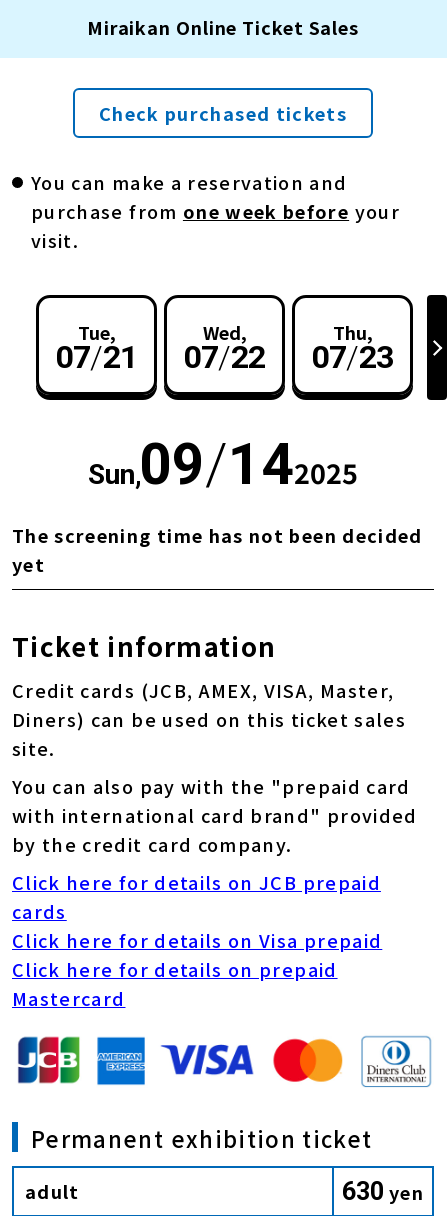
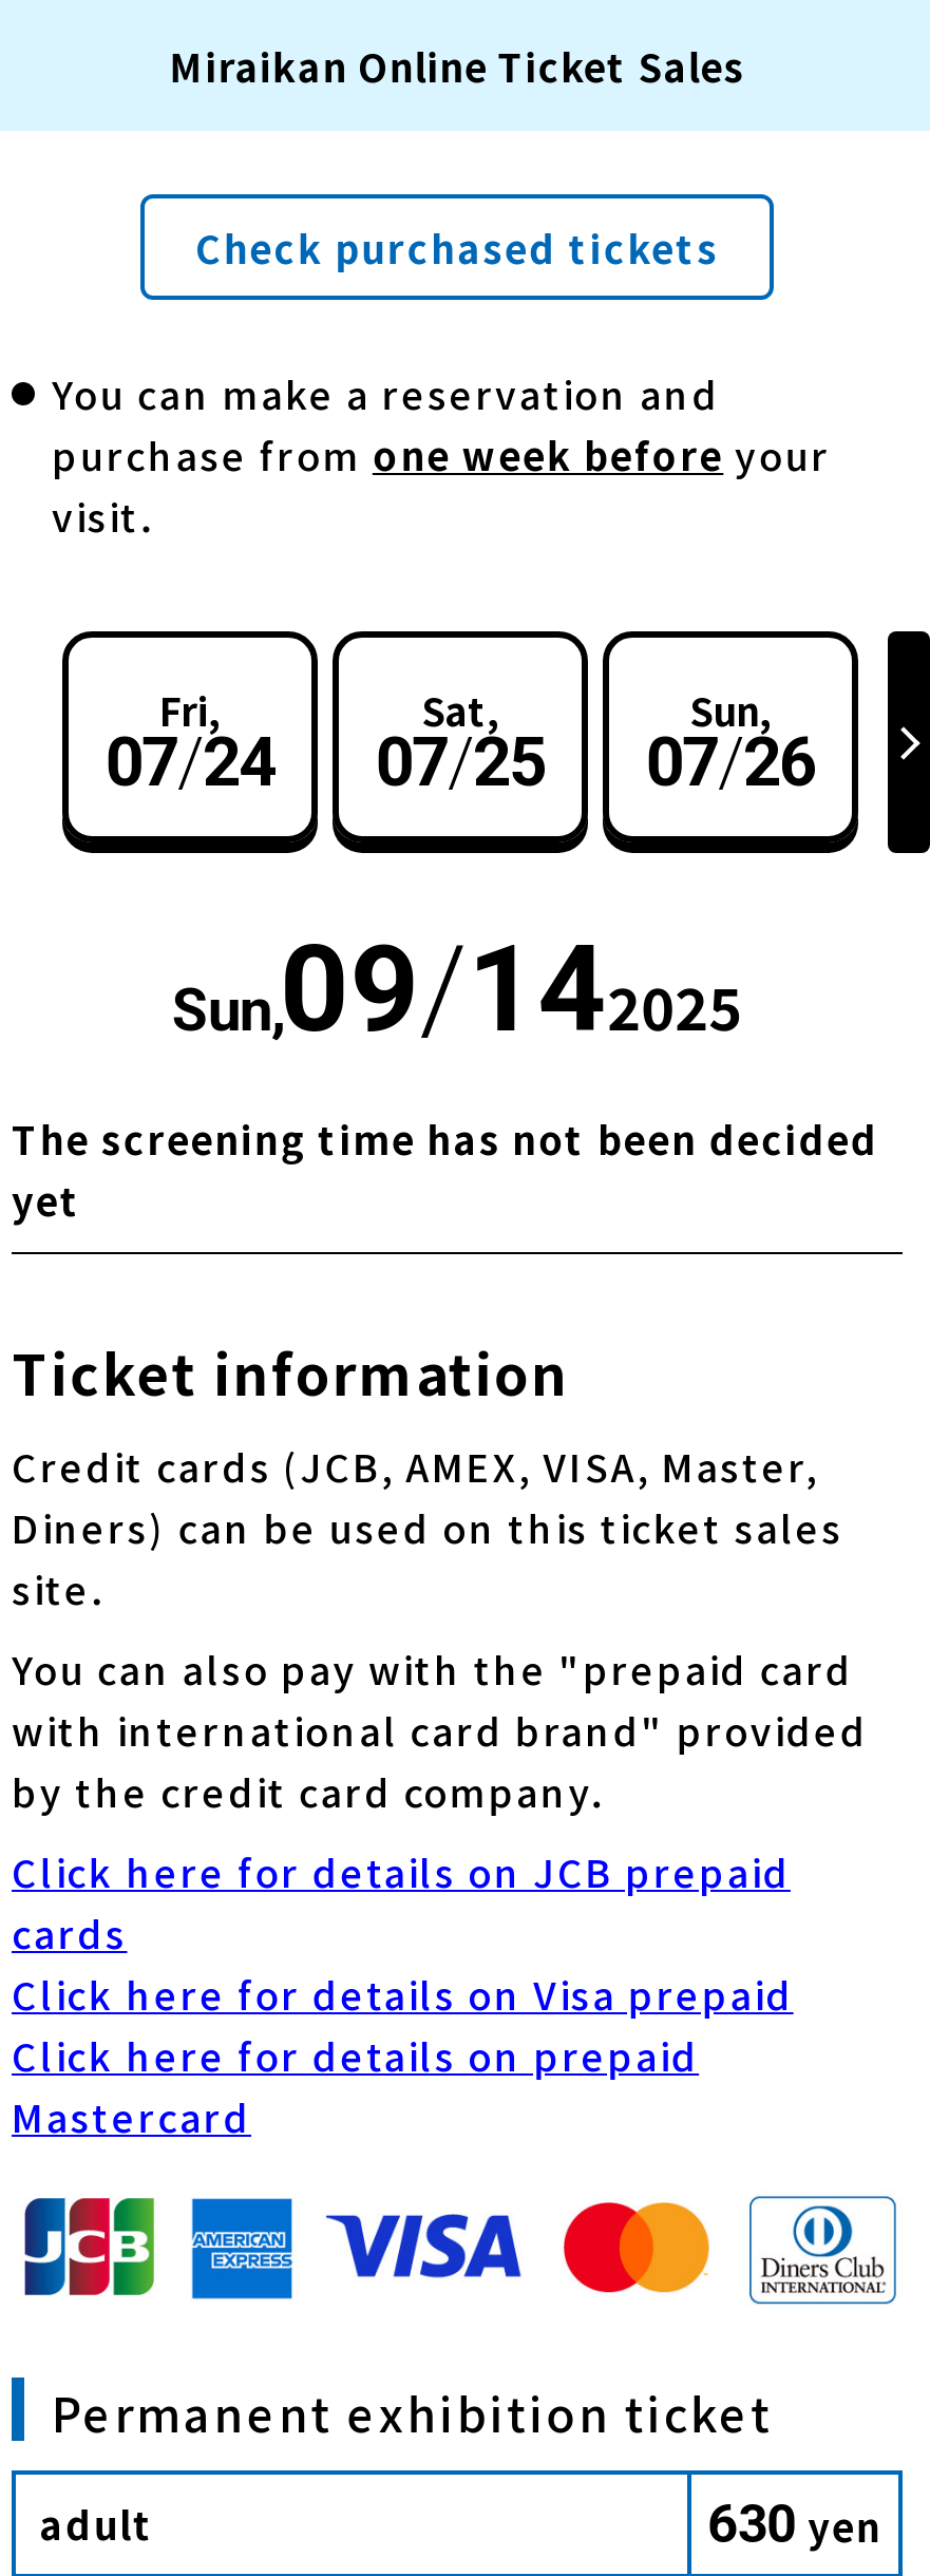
[56,319,137,376] Tue, | 07/21 -> [105,682,275,802] Fri, | 07/24
[184,319,265,376] Wed, | 07/22 -> [376,682,545,802] Sat, | 07/25
[312,319,393,376] Thu, | 07/23 -> [646,682,815,802] Sun, | 07/26

